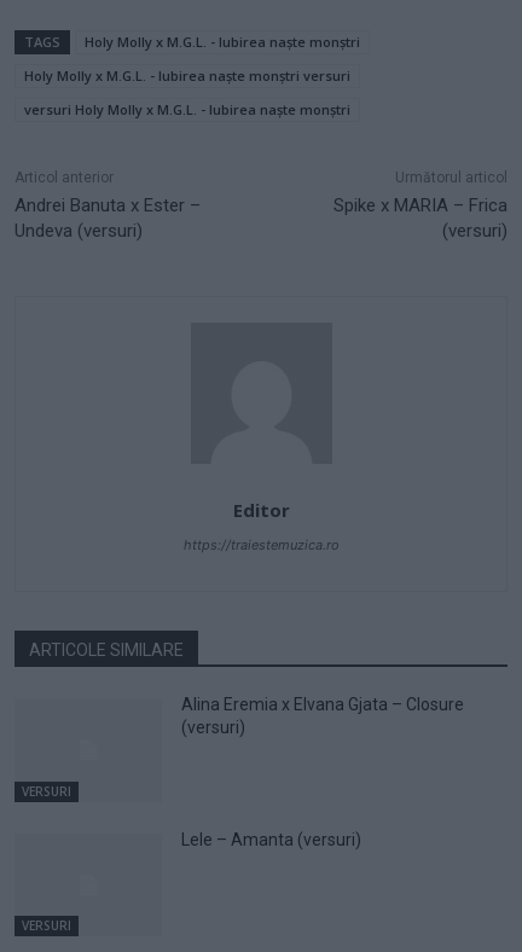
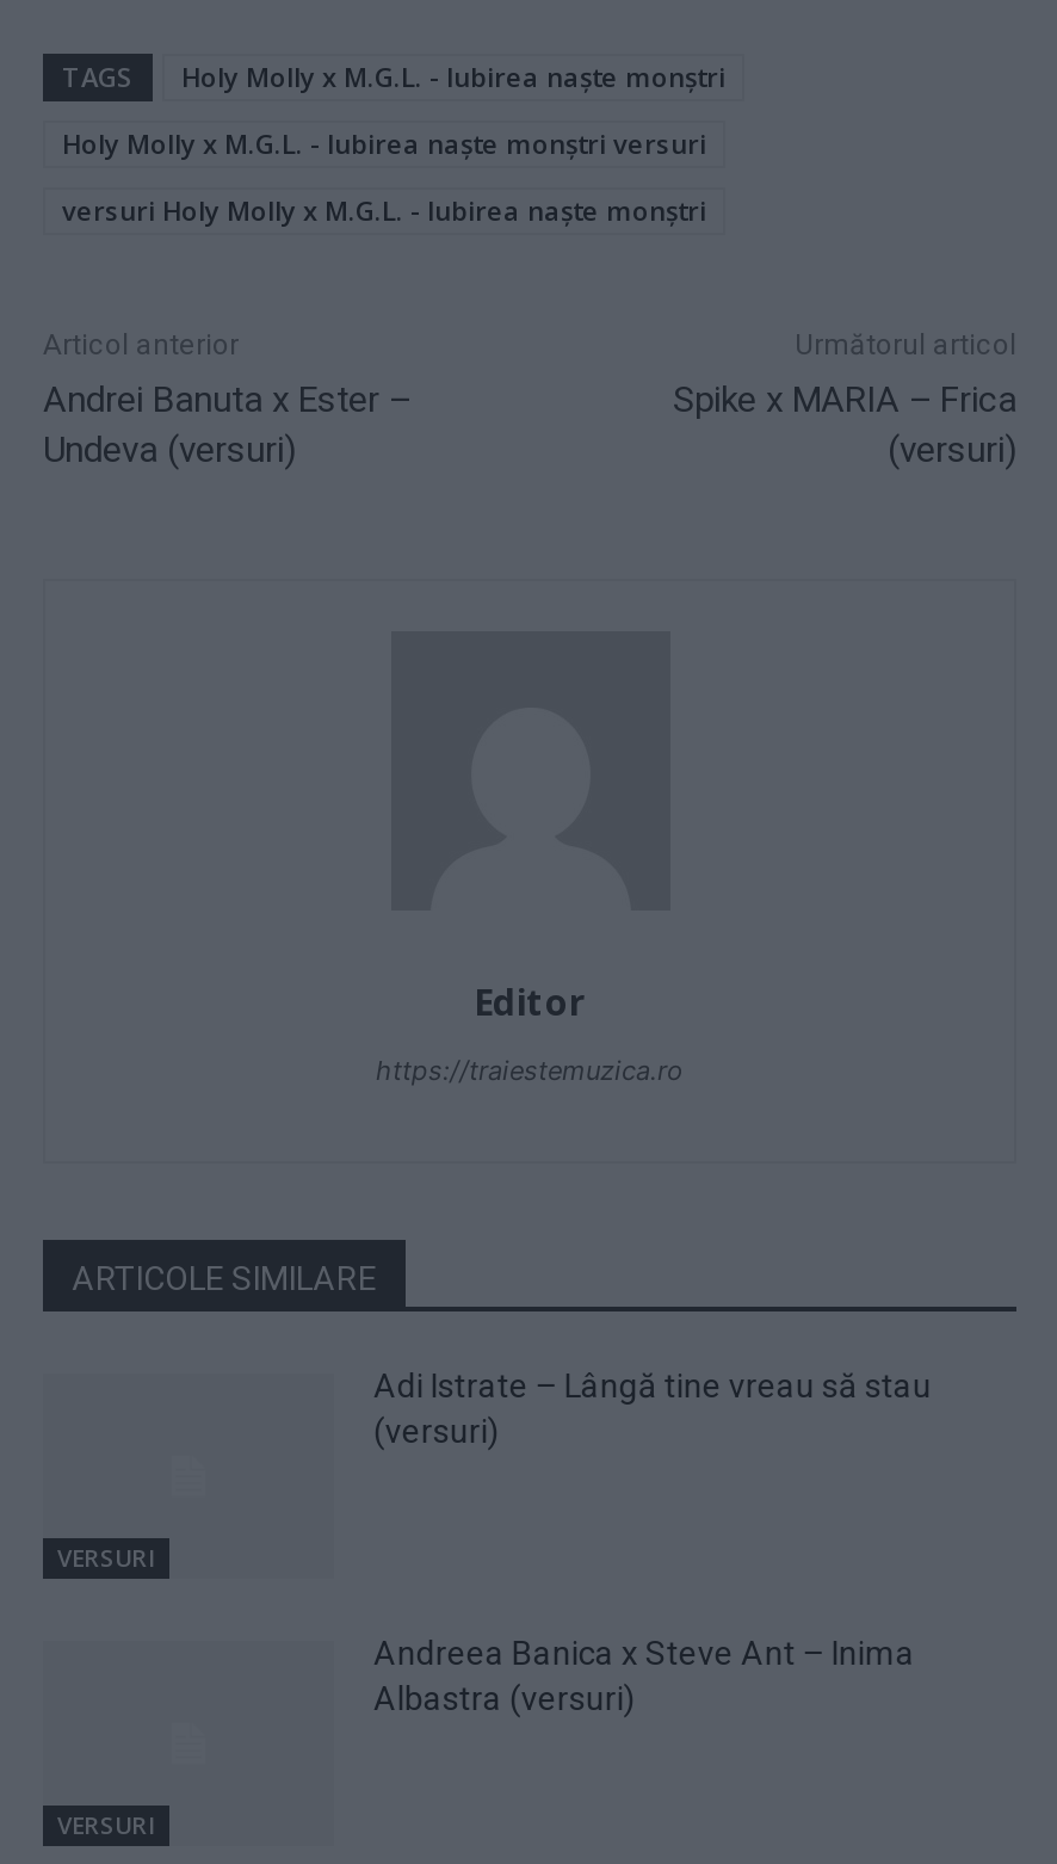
[182,695,464,714] Alina Eremia x Elvana Gjata – Closure -> [373,1366,931,1405] Adi Istrate – Lângă tine vreau să stau
[182,830,362,849] Lele – Amanta (versuri) -> [373,1633,915,1717] Andreea Banica x Steve Ant – Inima | Albastra (versuri)

